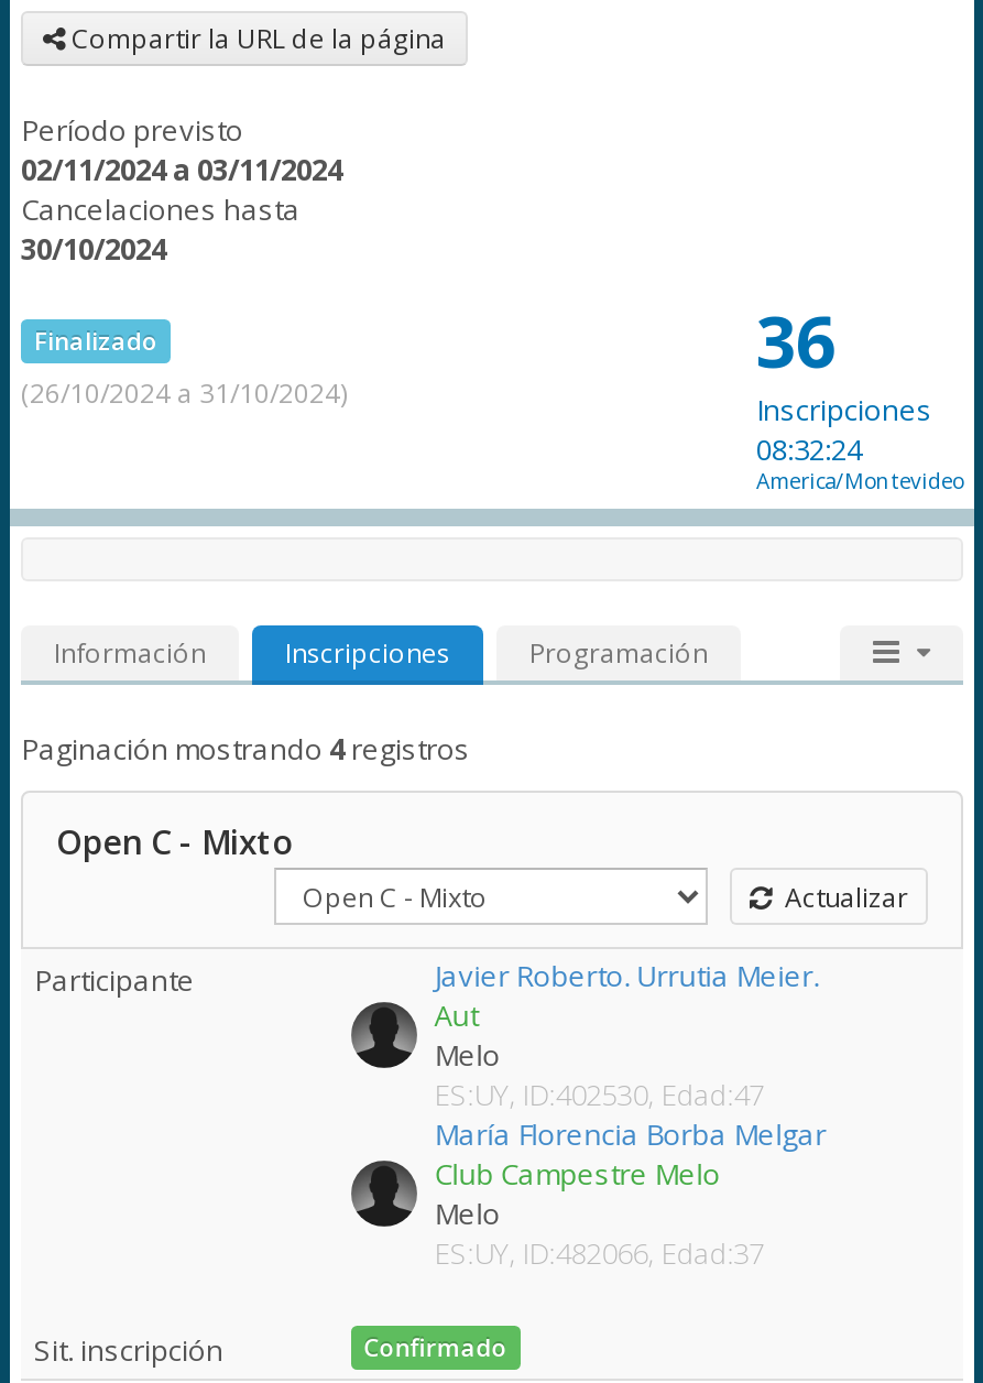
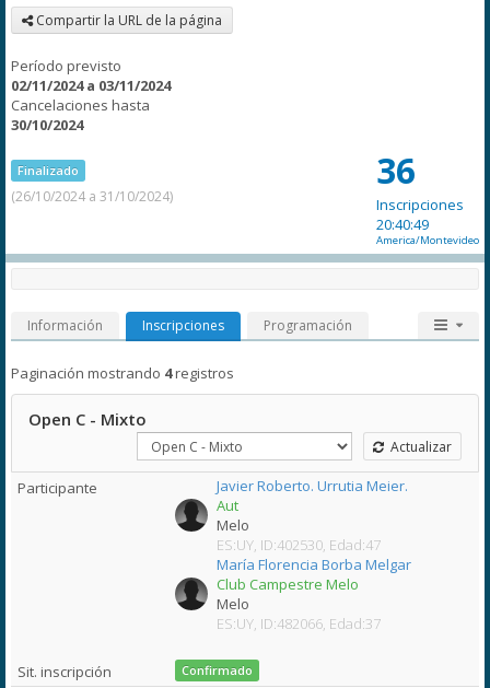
[756,429,862,469] 08:32:24 -> [376,214,429,234] 20:40:49

